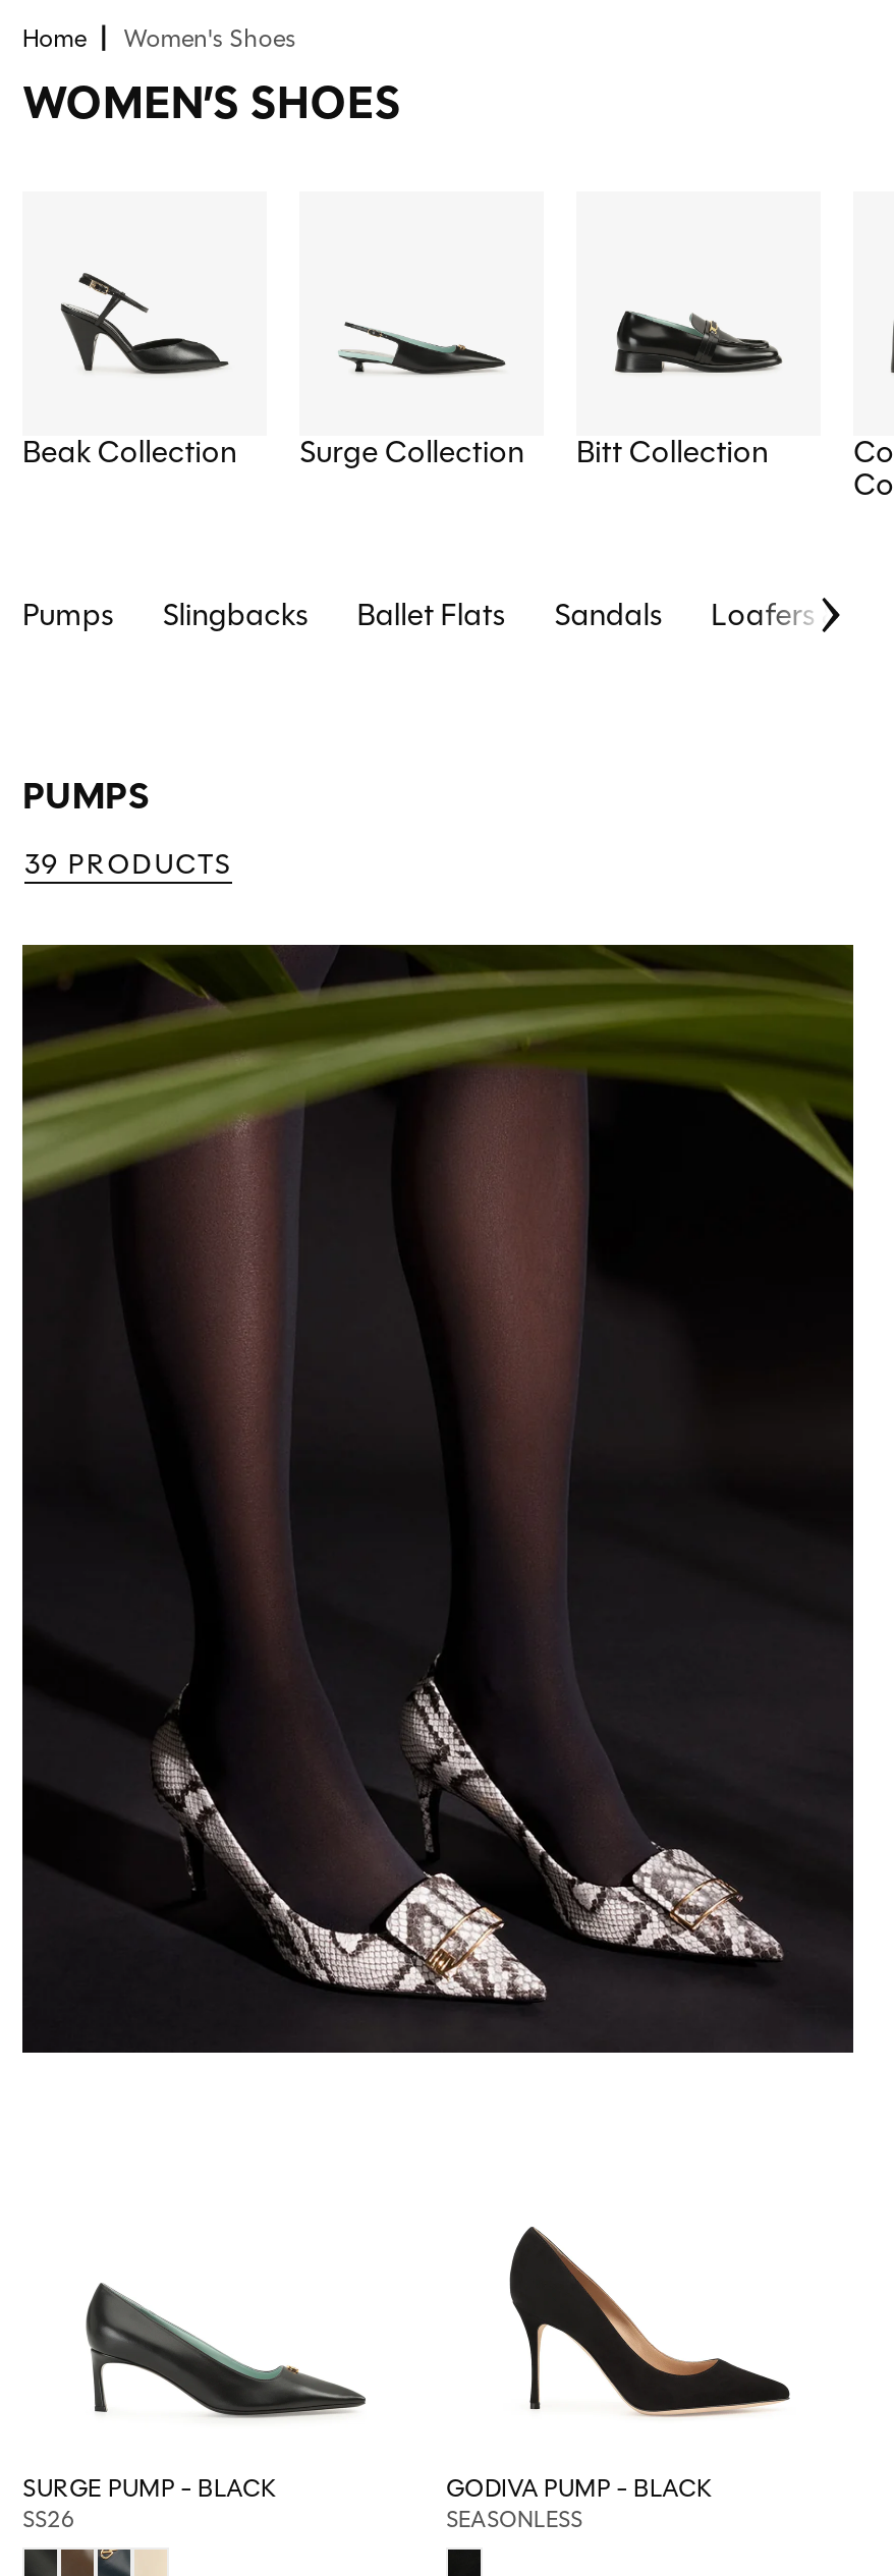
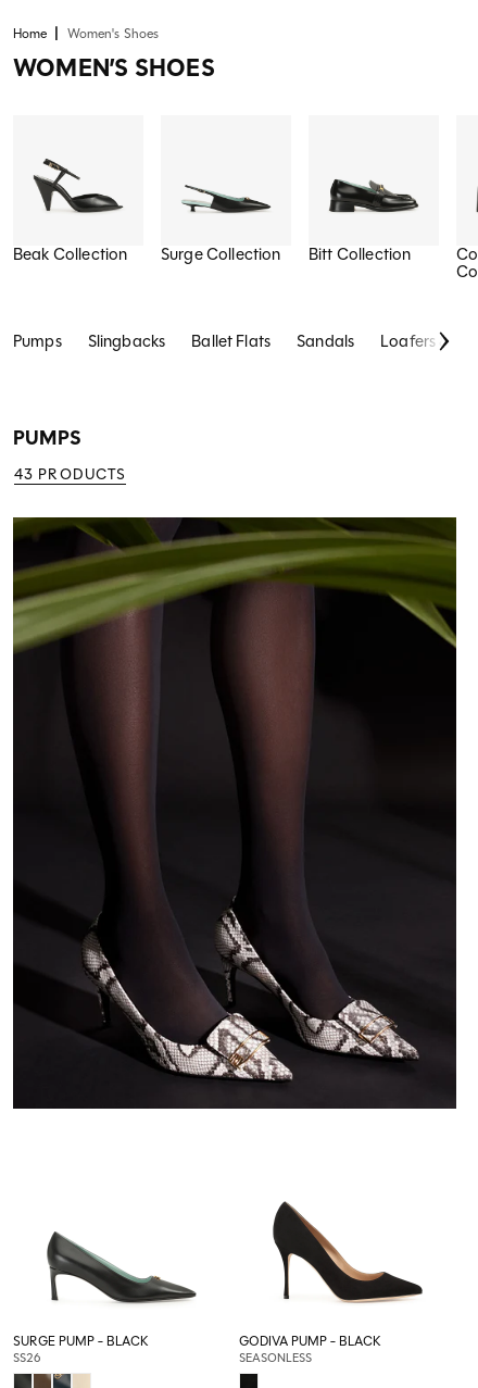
[24,842,233,883] 39 PRODUCTS -> [14,462,126,484] 43 PRODUCTS

